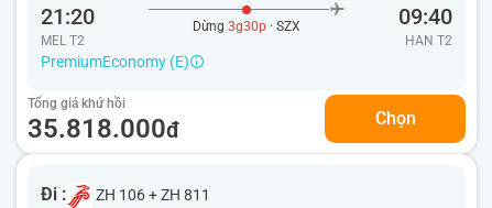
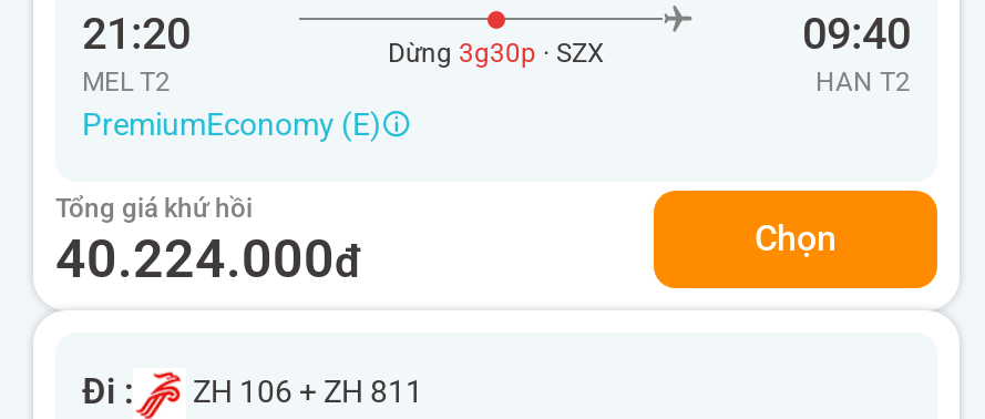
[28,113,179,144] 35.818.000đ -> [55,228,361,290] 40.224.000đ

